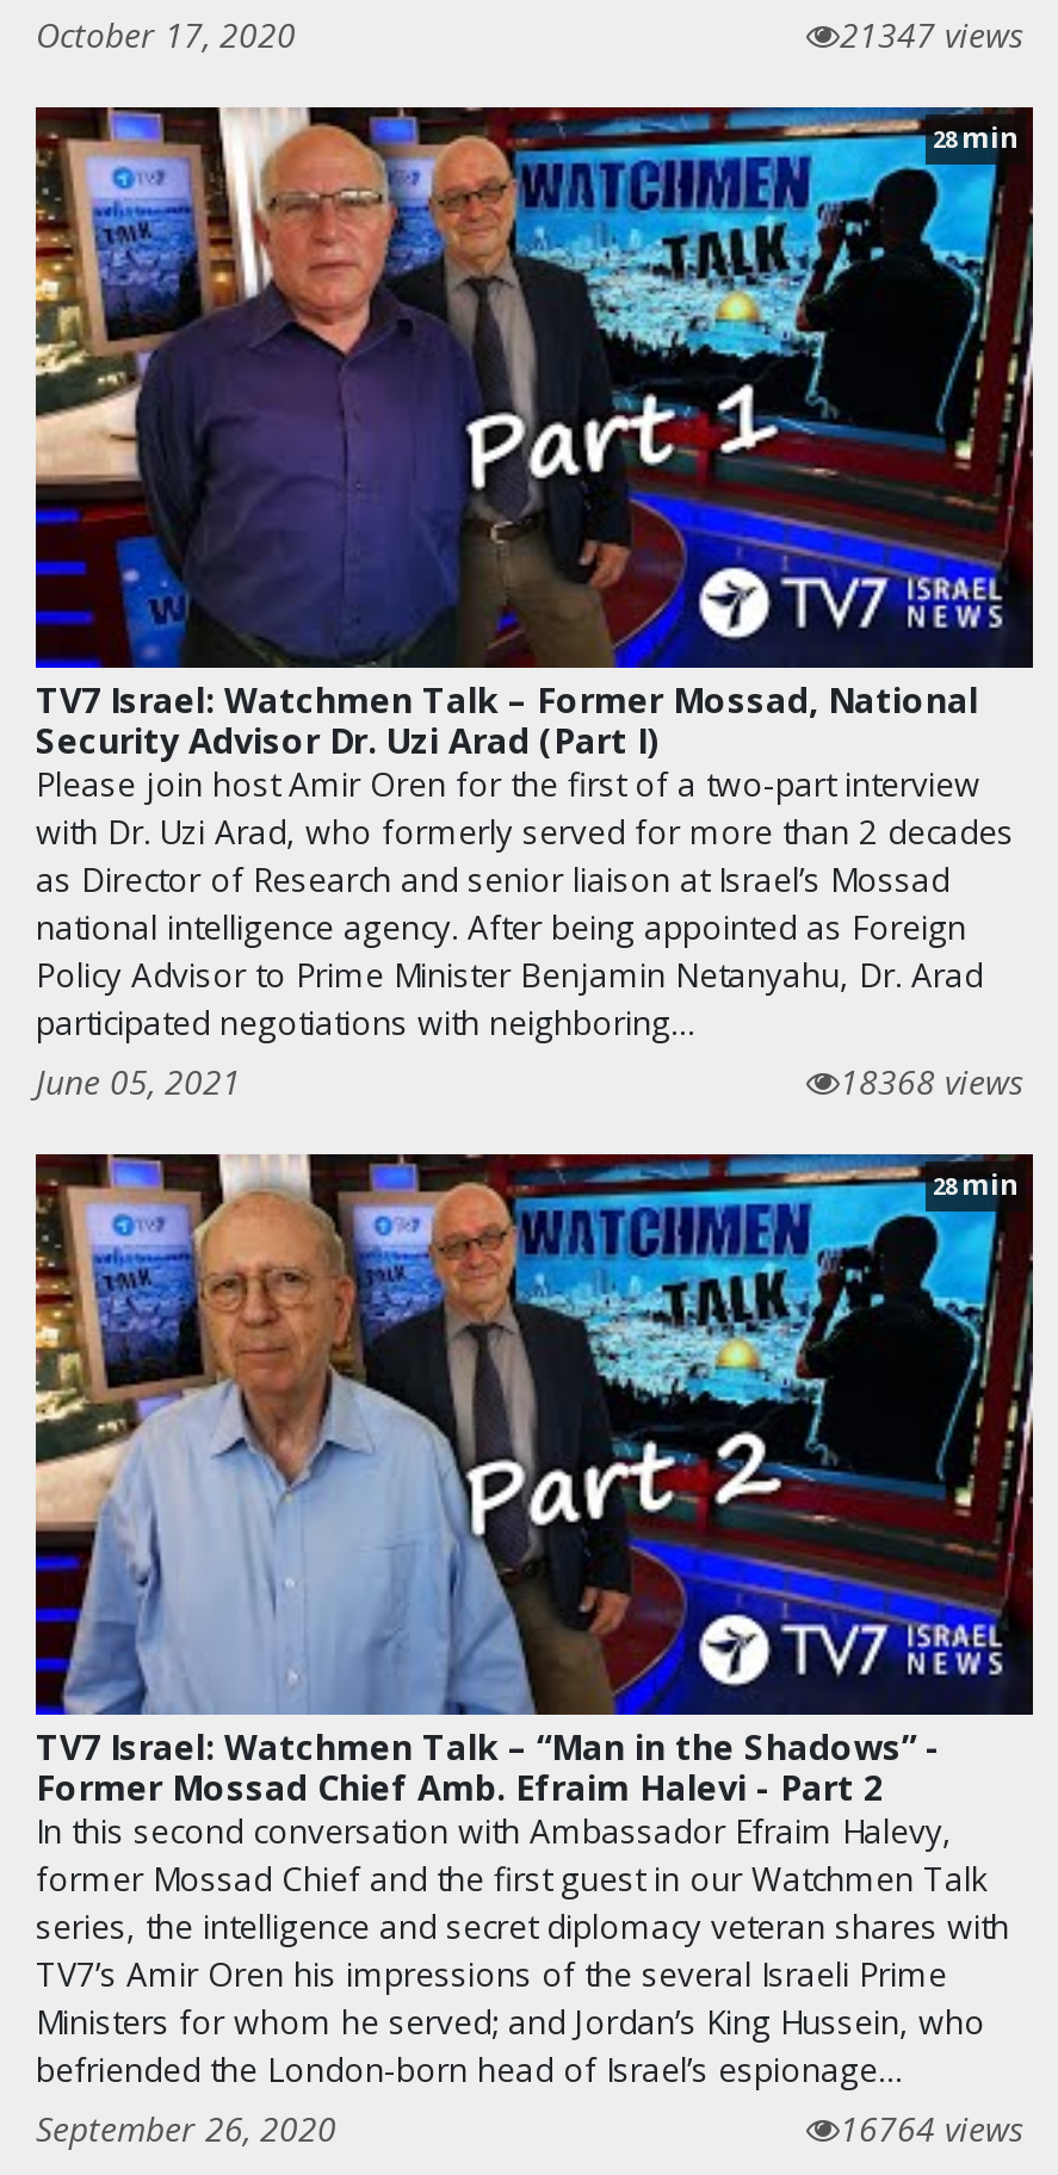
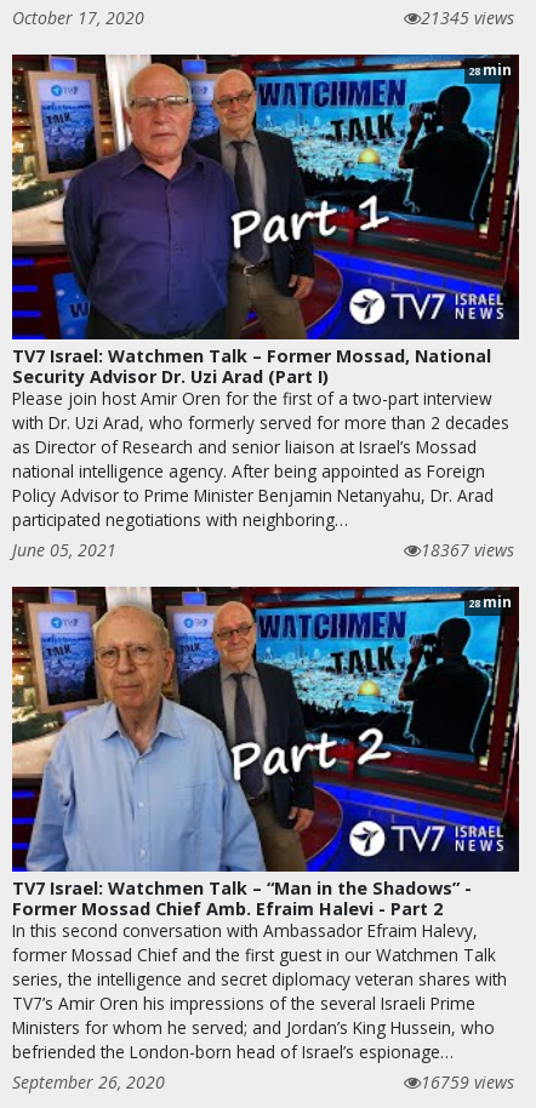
[840,11,1023,56] 21347 views -> [421,5,514,28] 21345 views
[840,1058,1023,1103] 18368 views -> [421,538,514,561] 18367 views
[840,2105,1023,2151] 16764 views -> [421,1070,514,1093] 16759 views

